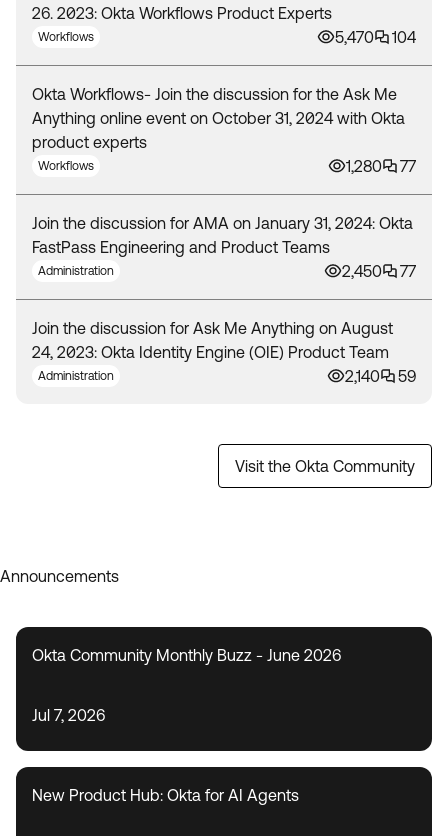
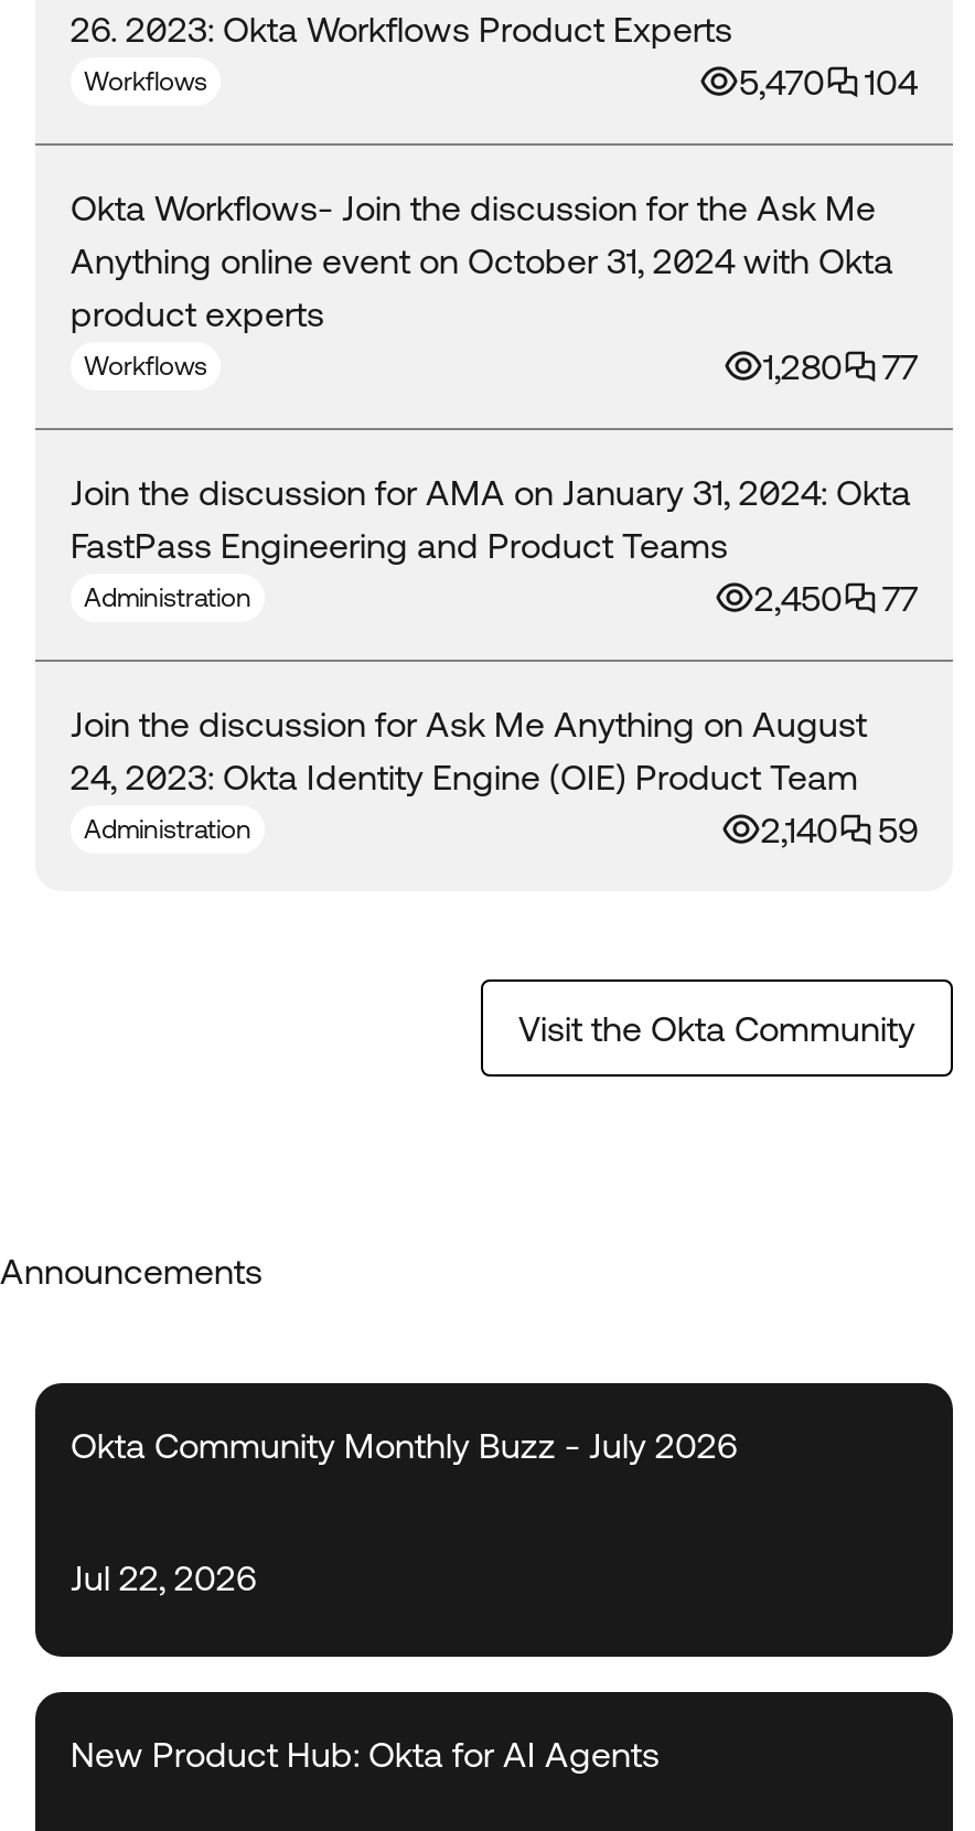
[32,646,341,664] Okta Community Monthly Buzz - June 2026 -> [71,1425,737,1465] Okta Community Monthly Buzz - July 2026
[32,706,105,724] Jul 7, 2026 -> [71,1557,256,1597] Jul 22, 2026

